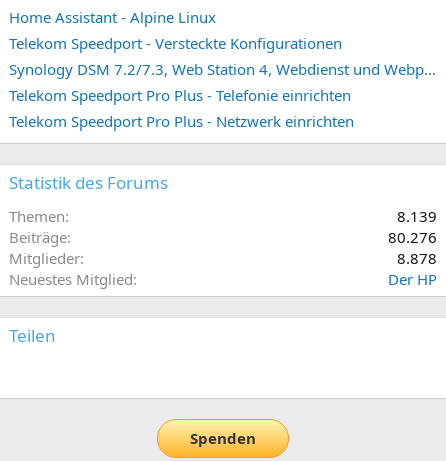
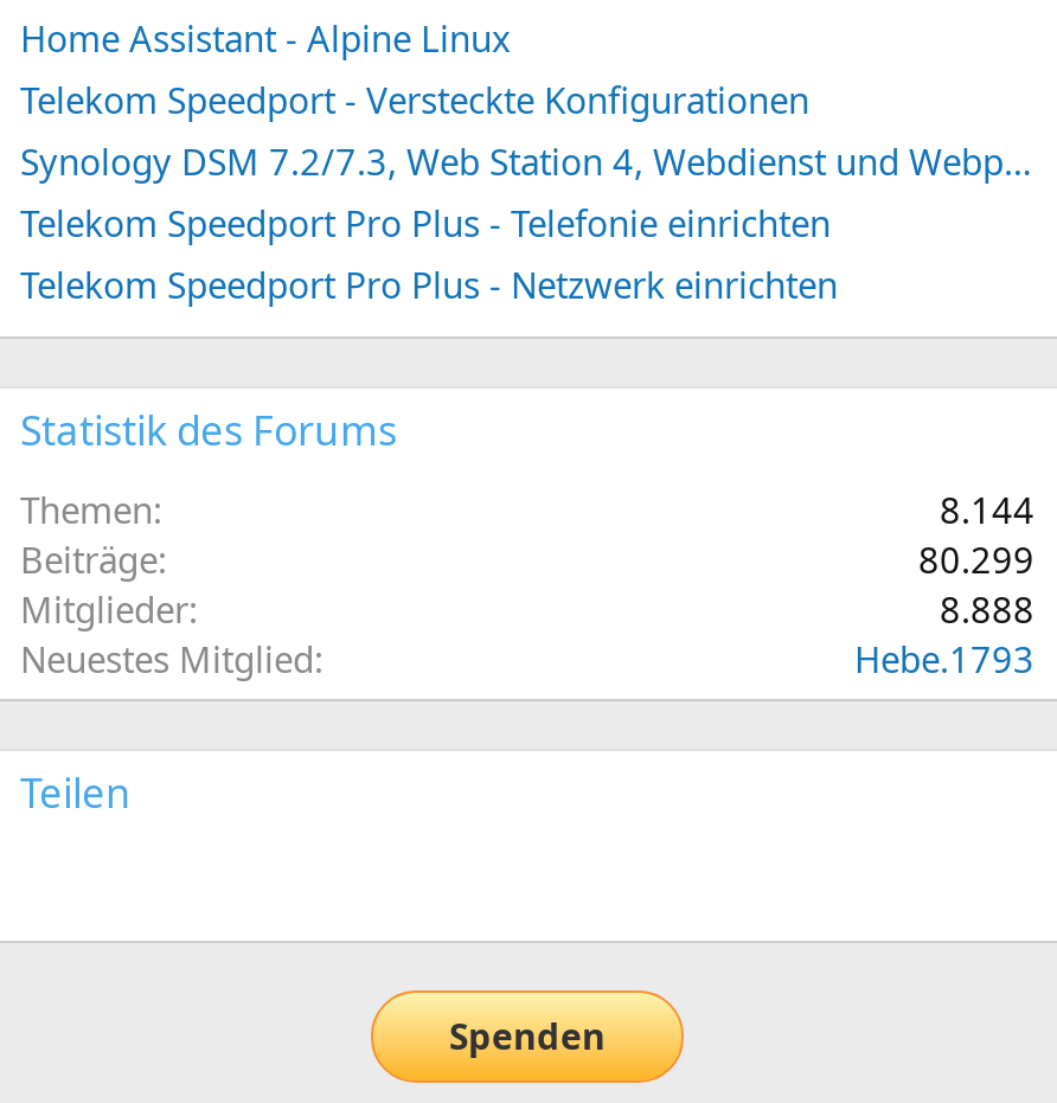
[397,206,437,226] 8.139 -> [940,485,1034,532] 8.144
[388,227,437,247] 80.276 -> [918,535,1034,582] 80.299
[397,248,437,268] 8.878 -> [940,584,1034,632] 8.888
[388,269,437,289] Der HP -> [854,634,1034,681] Hebe.1793

